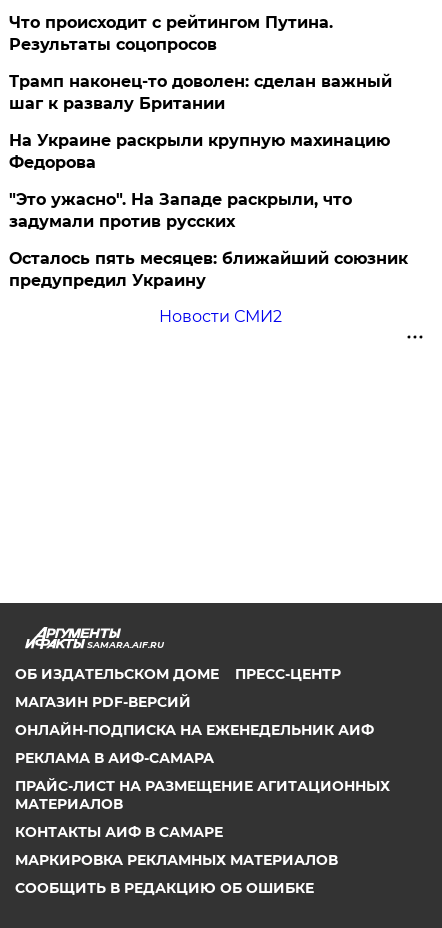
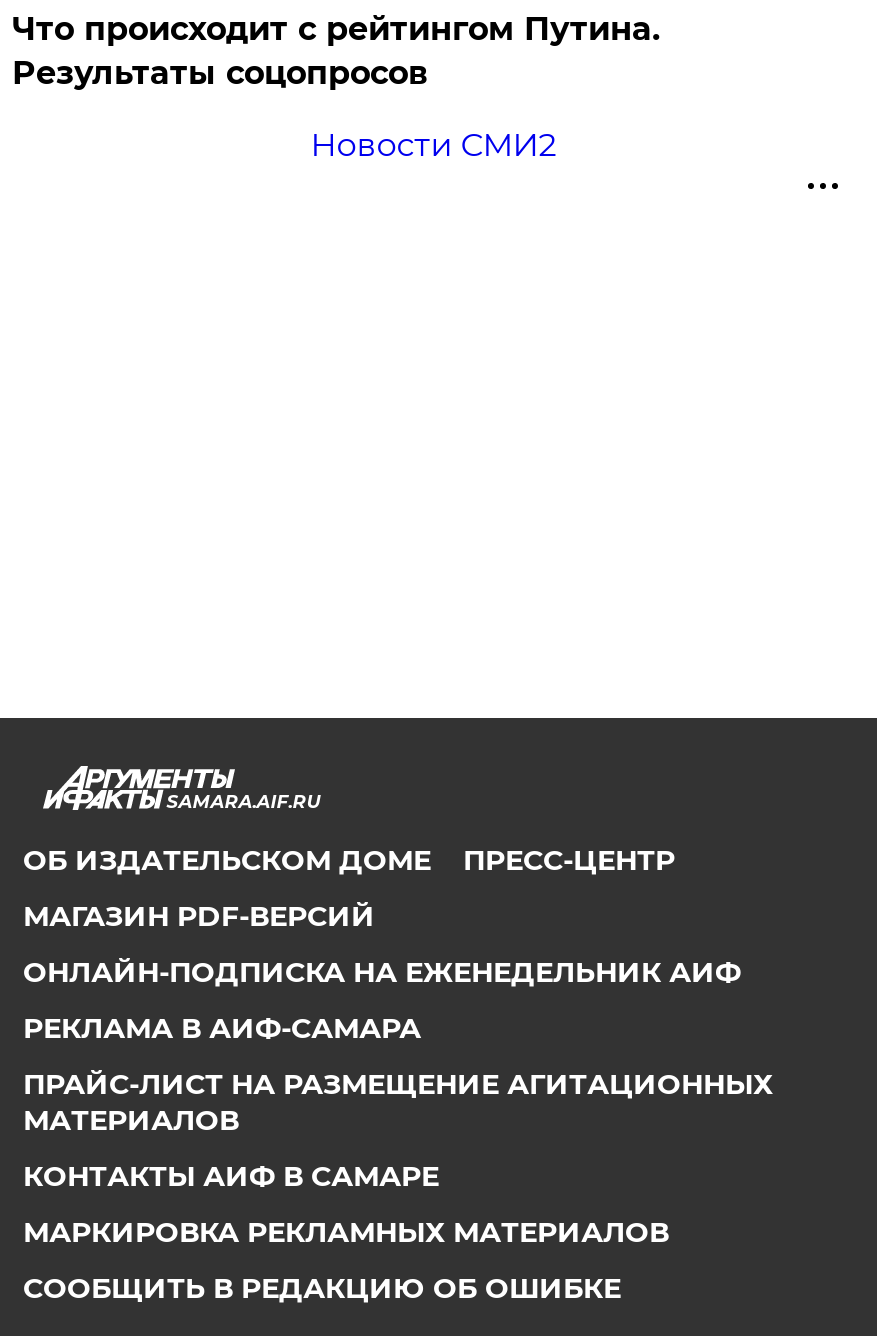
[9,72,408,290] Трамп наконец-то доволен: сделан важный | шаг к развалу Британии | На Украине раскрыли крупную махинацию | Федорова | "Это ужасно". На Западе раскрыли, что | задумали против русских | Осталось пять месяцев: ближайший союзник | предупредил Украину -> none

